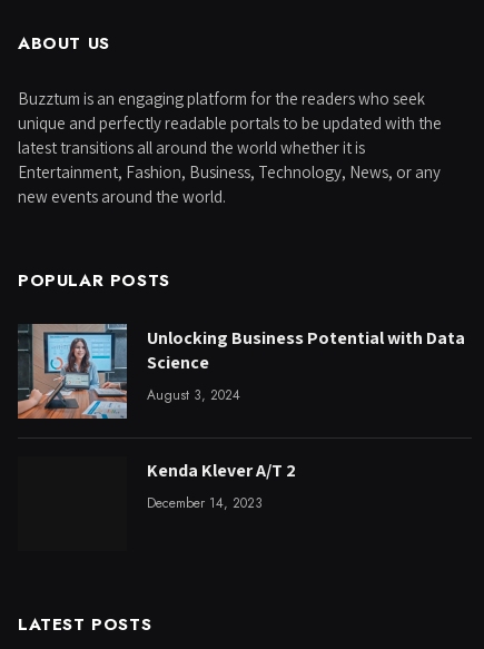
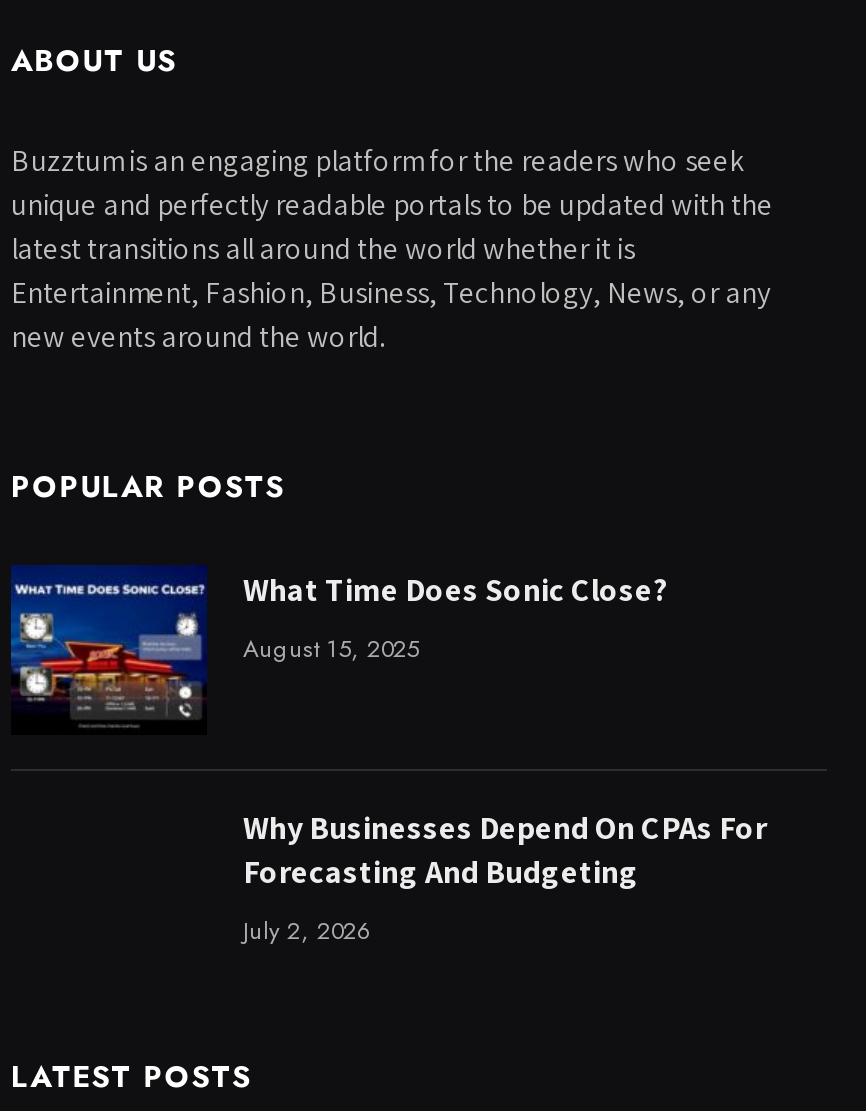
[17,323,465,420] [image] | Unlocking Business Potential with Data | Science -> [9,565,667,727] [image] | What Time Does Sonic Close?
[147,385,240,405] August 3, 2024 -> [243,631,419,667] August 15, 2025
[147,459,296,482] Kenda Klever A/T 2 -> [243,807,767,893] Why Businesses Depend On CPAs For | Forecasting And Budgeting
[147,493,263,513] December 14, 2023 -> [243,913,373,949] July 2, 2026

